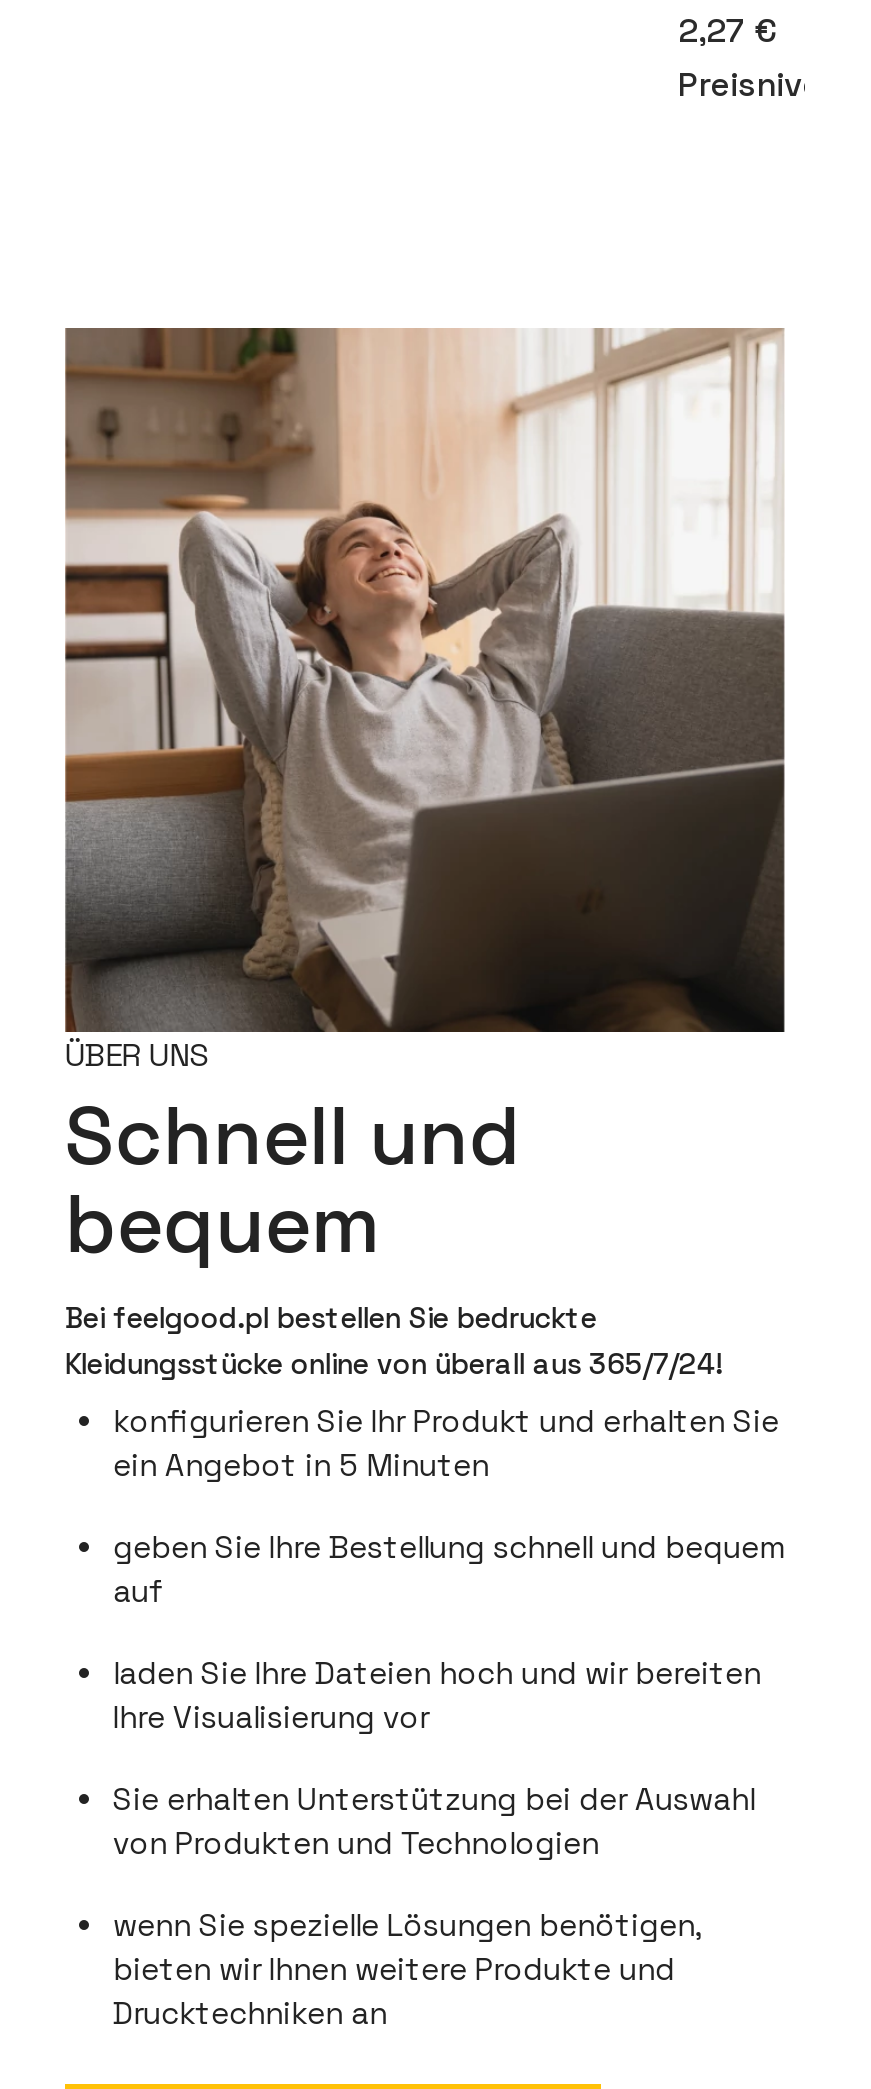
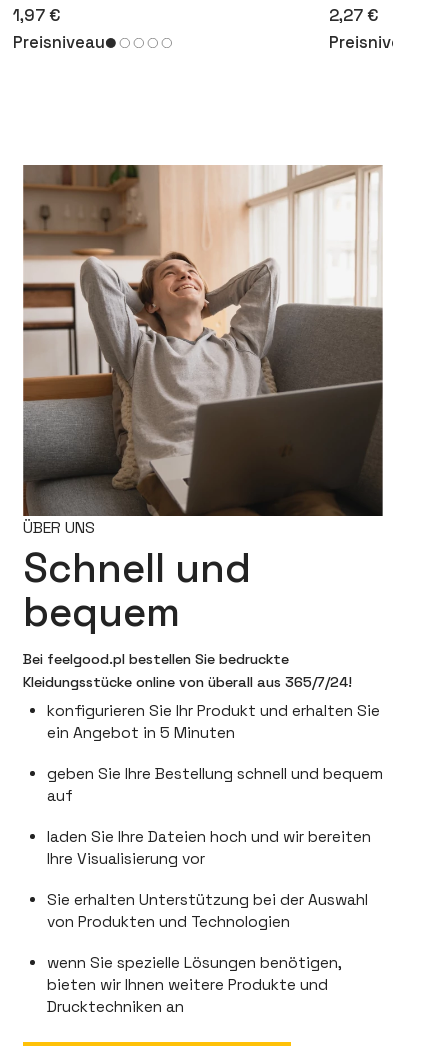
none -> [13,5,105,53] 1,97 € | Preisniveau

